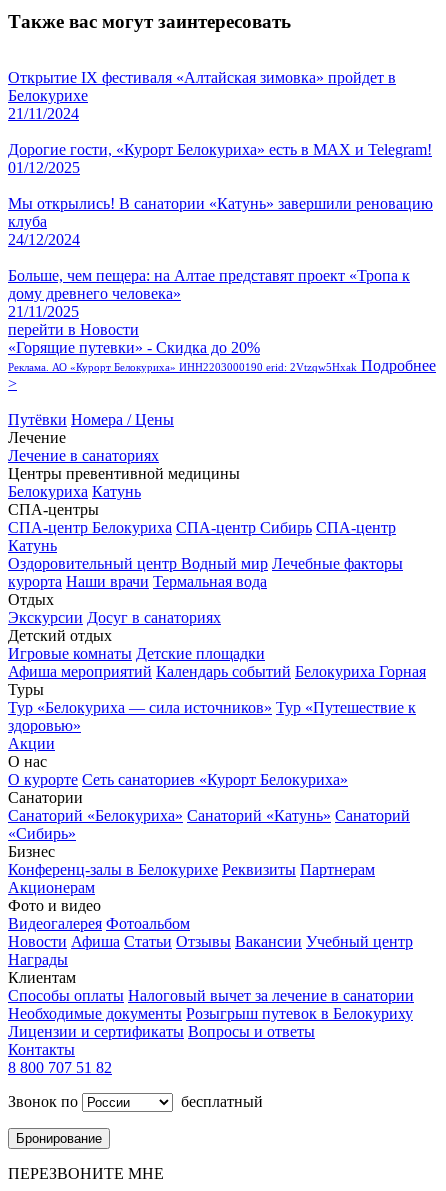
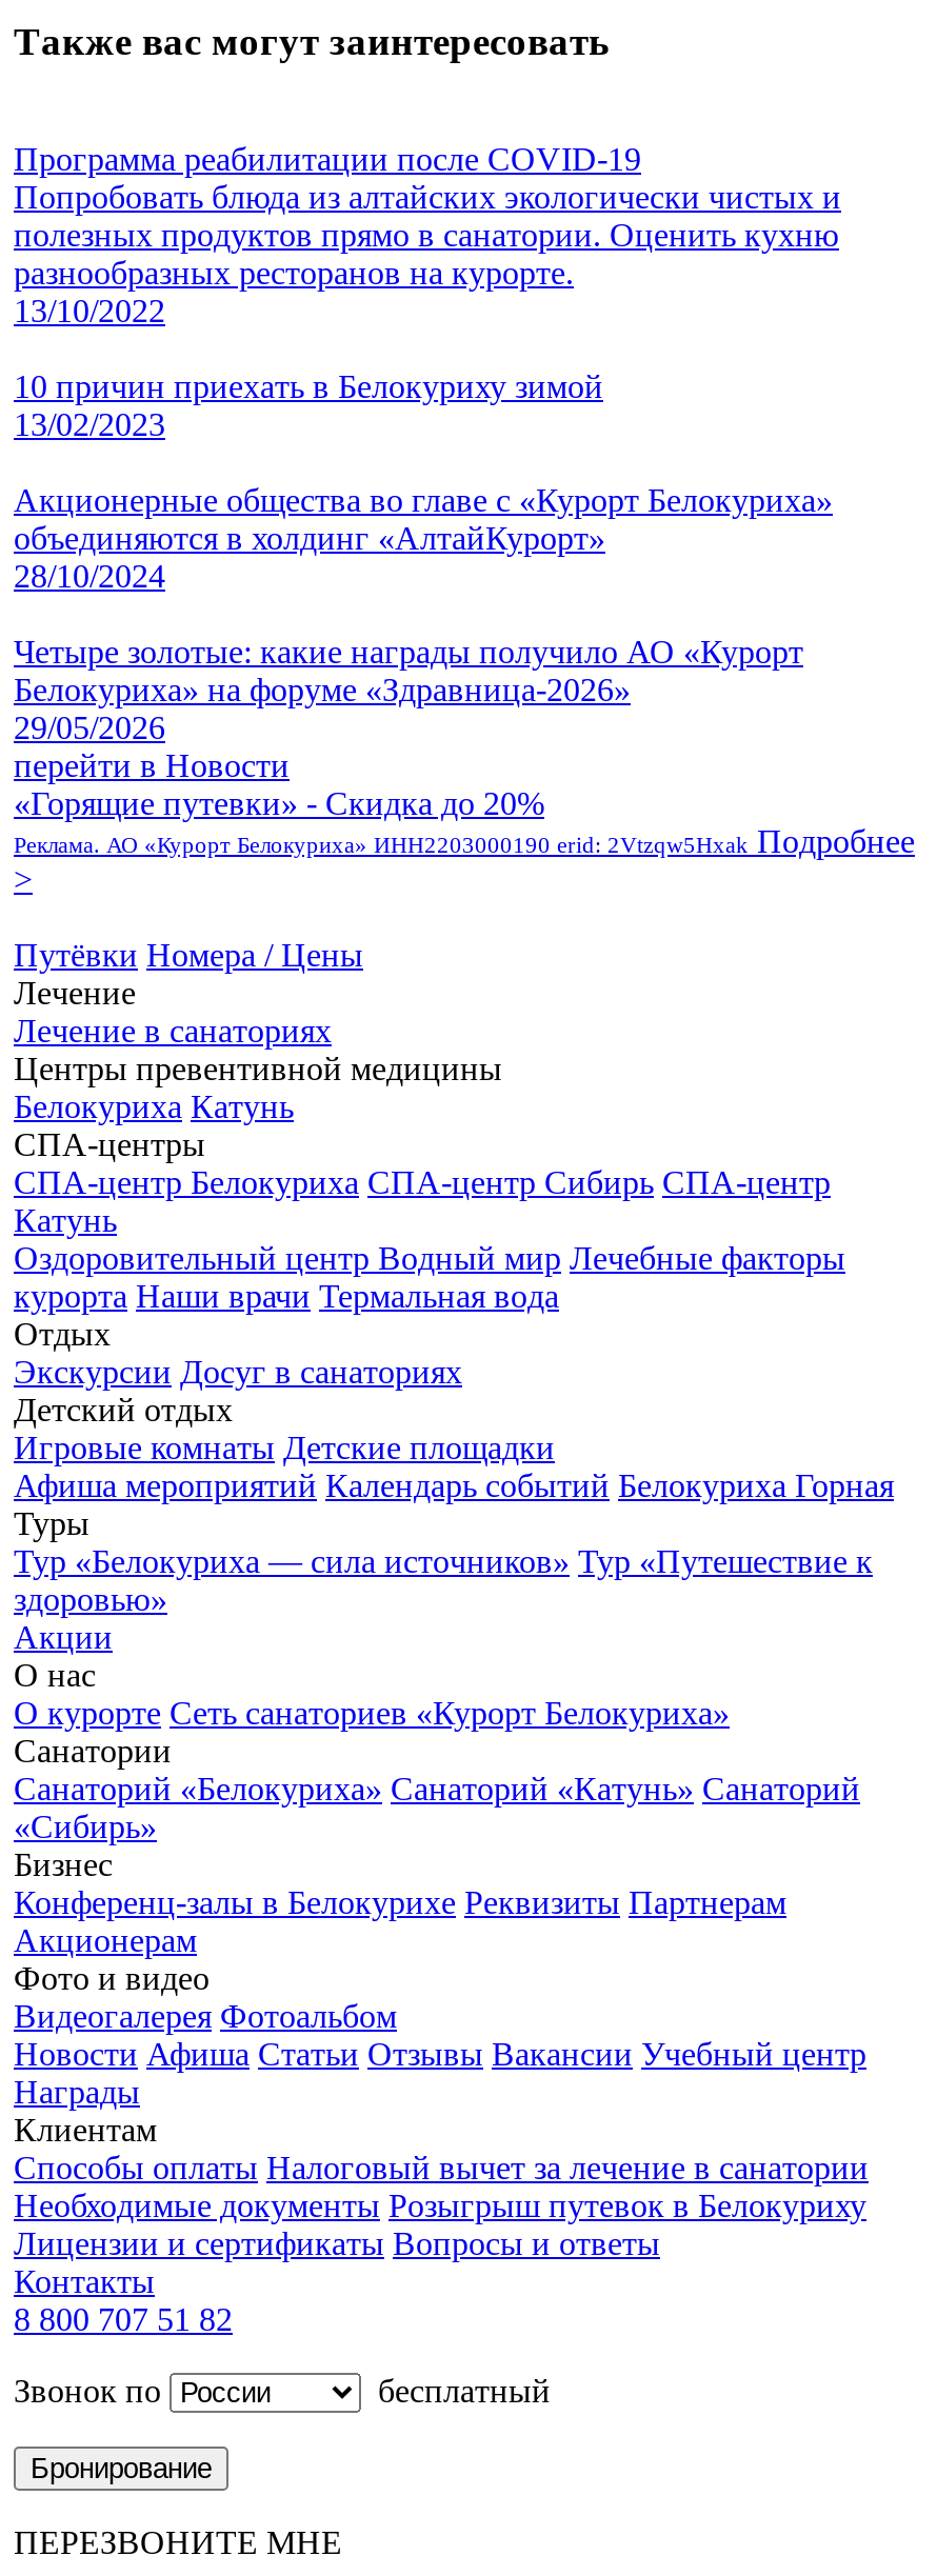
[8,69,396,122] Открытие IX фестиваля «Алтайская зимовка» пройдет в | Белокурихе | 21/11/2024 -> [14,142,841,329] Программа реабилитации после COVID-19 | Попробовать блюда из алтайских экологически чистых и | полезных продуктов прямо в санатории. Оценить кухню | разнообразных ресторанов на курорте. | 13/10/2022
[8,141,432,176] Дорогие гости, «Курорт Белокуриха» есть в MAX и Telegram! | 01/12/2025 -> [14,369,603,443] 10 причин приехать в Белокуриху зимой | 13/02/2023
[8,195,433,248] Мы открылись! В санатории «Катунь» завершили реновацию | клуба | 24/12/2024 -> [14,483,833,594] Акционерные общества во главе с «Курорт Белокуриха» | объединяются в холдинг «АлтайКурорт» | 28/10/2024
[8,267,410,320] Больше, чем пещера: на Алтае представят проект «Тропа к | дому древнего человека» | 21/11/2025 -> [14,634,803,746] Четыре золотые: какие награды получило АО «Курорт | Белокуриха» на форуме «Здравница-2026» | 29/05/2026

